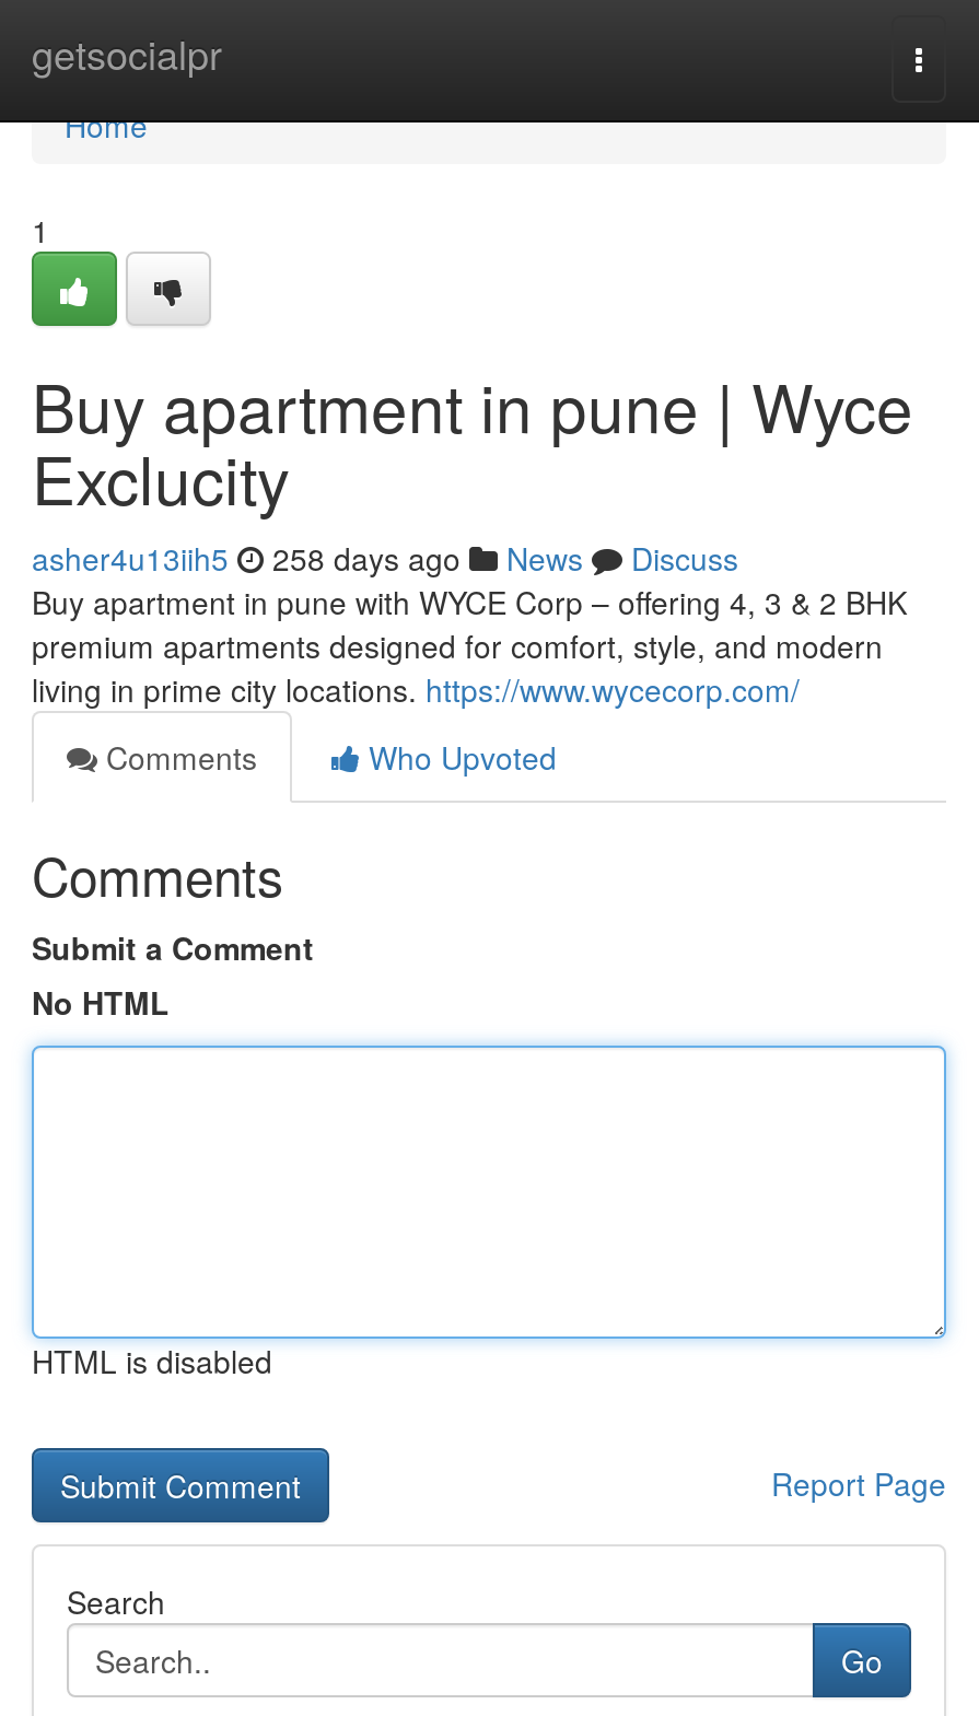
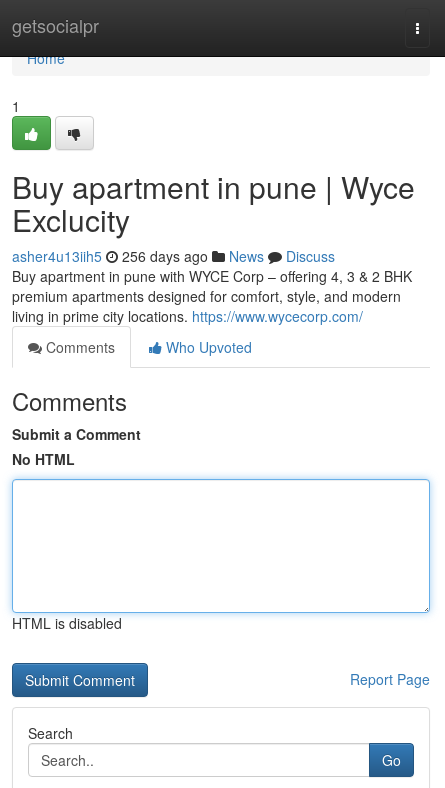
[32,536,738,580] asher4u13iih5 258 days ago News Discuss -> [12,246,335,266] asher4u13iih5 256 days ago News Discuss

